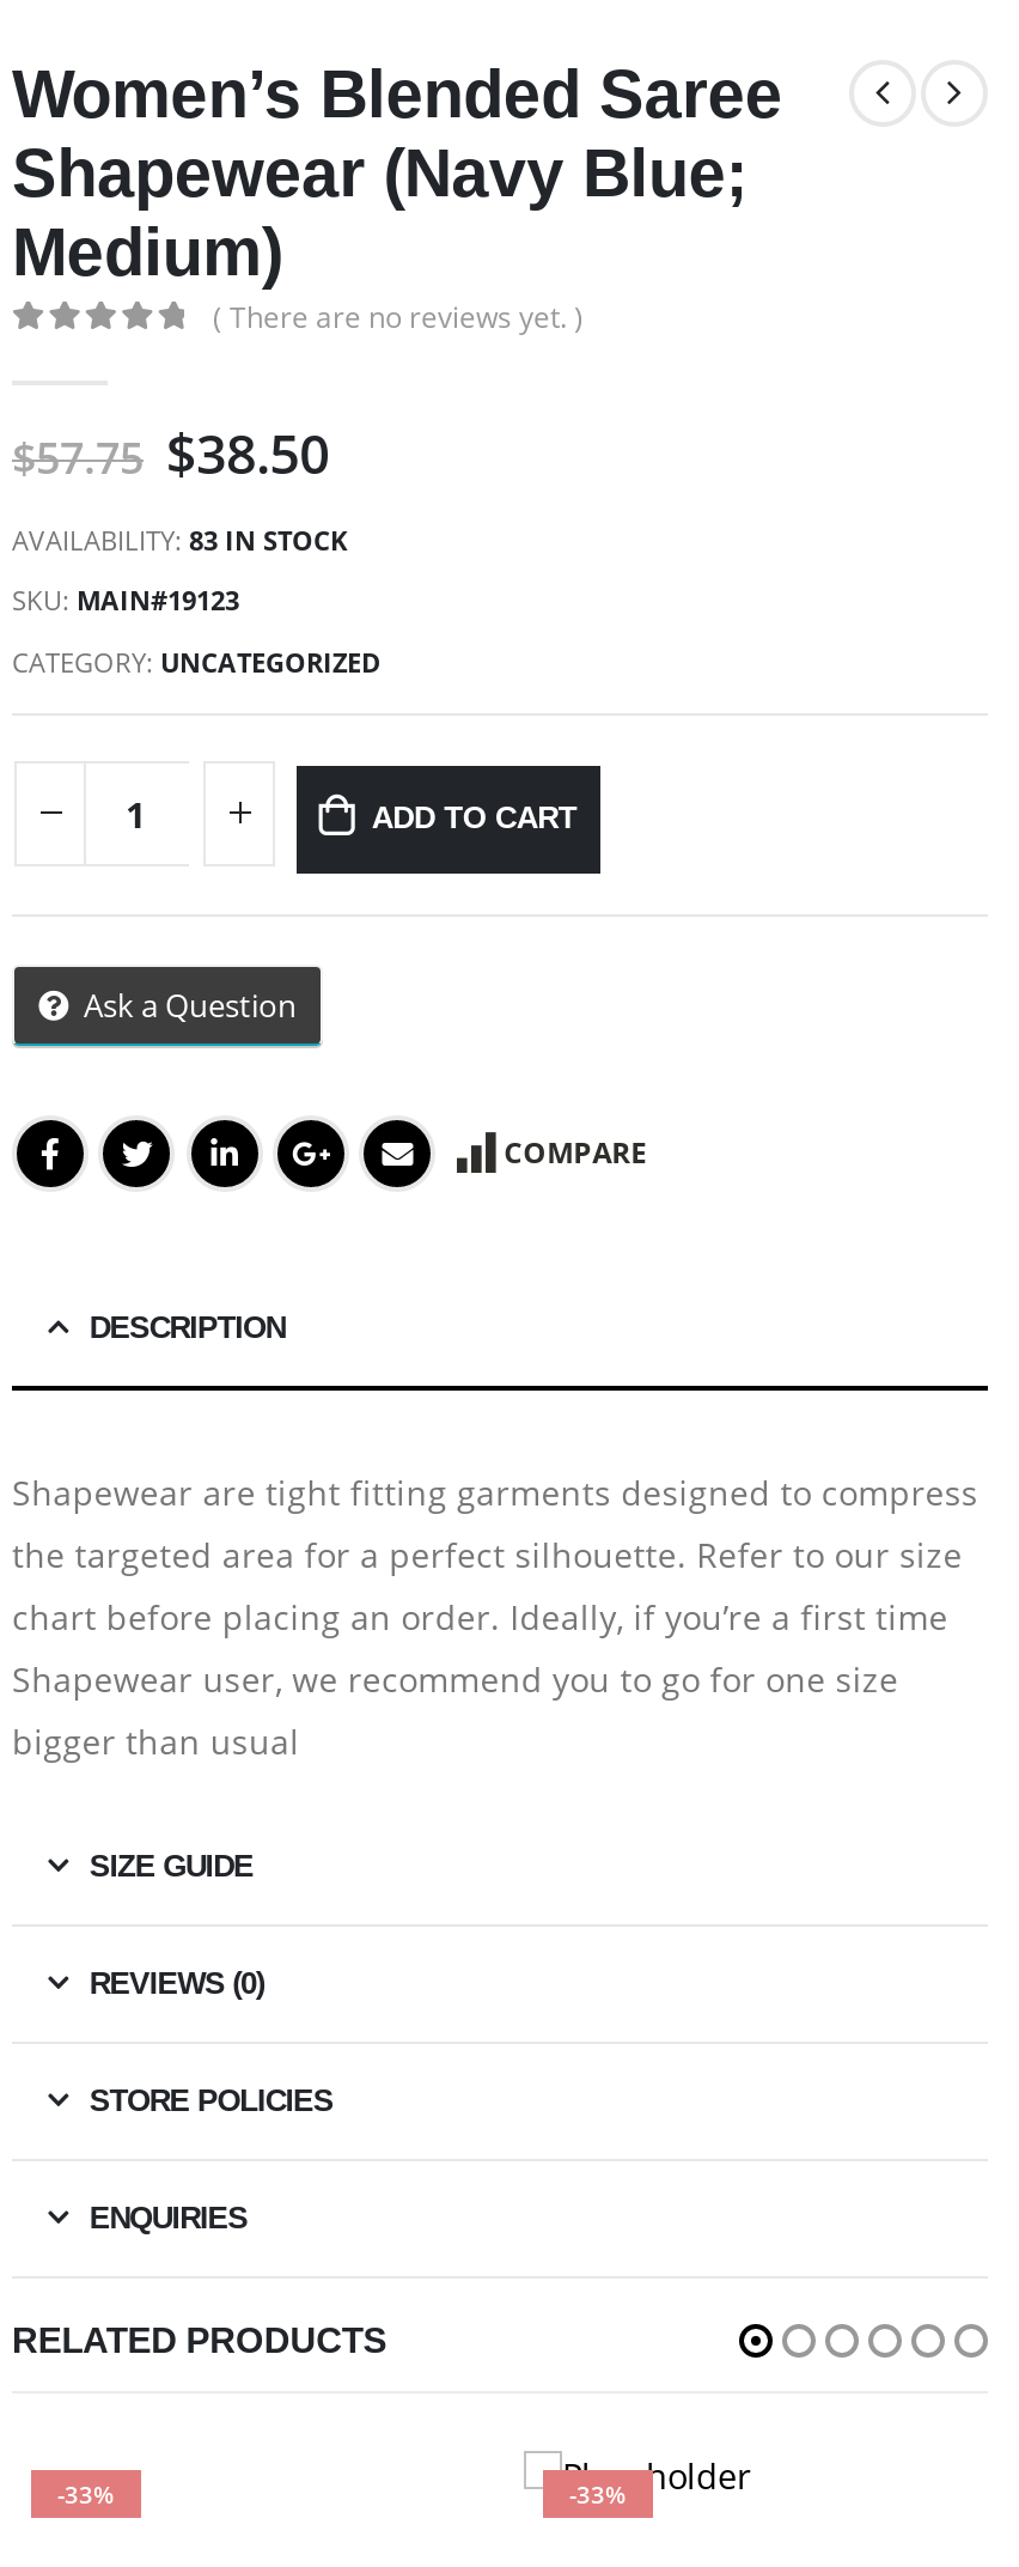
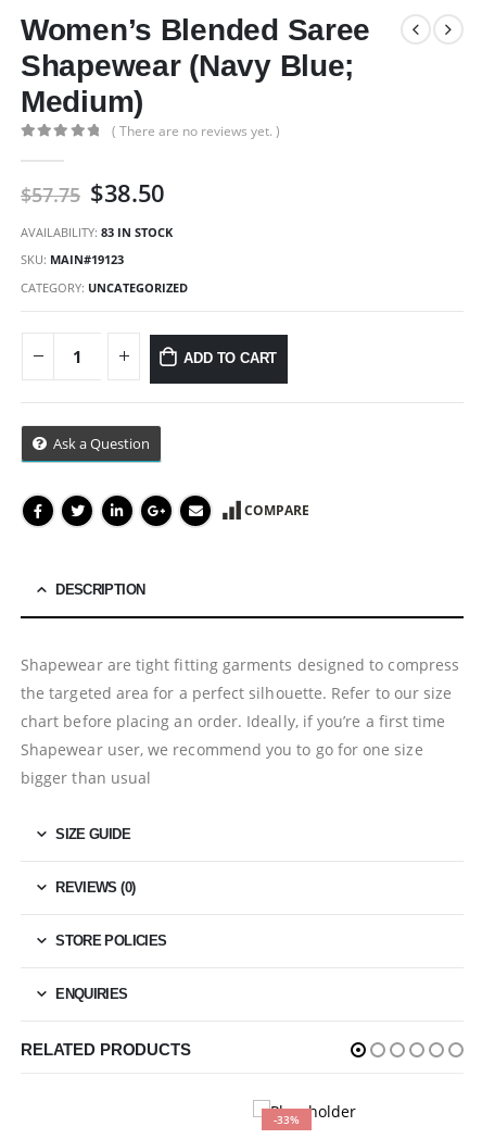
[57,2477,115,2511] -33% -> none

